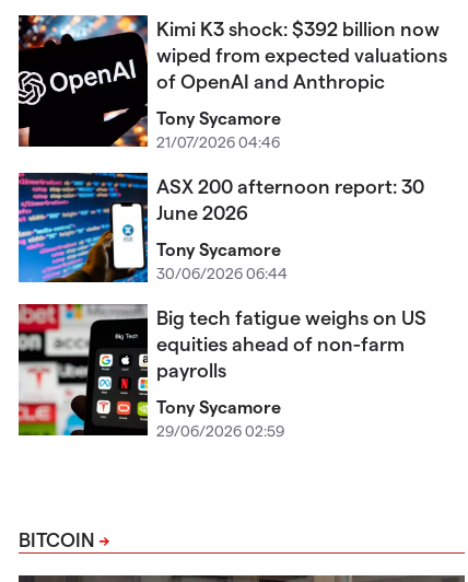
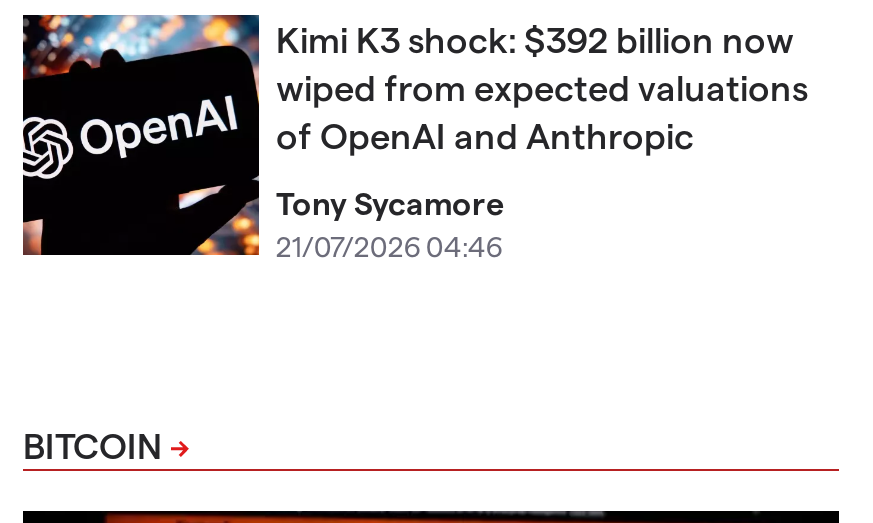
[17,172,427,440] [image] | ASX 200 afternoon report: 30 | June 2026 | Tony Sycamore | 30/06/2026 06:44 | Big tech fatigue weighs on US | equities ahead of non-farm | payrolls | Tony Sycamore | 29/06/2026 02:59 -> none
[17,303,141,436] [image] -> none

